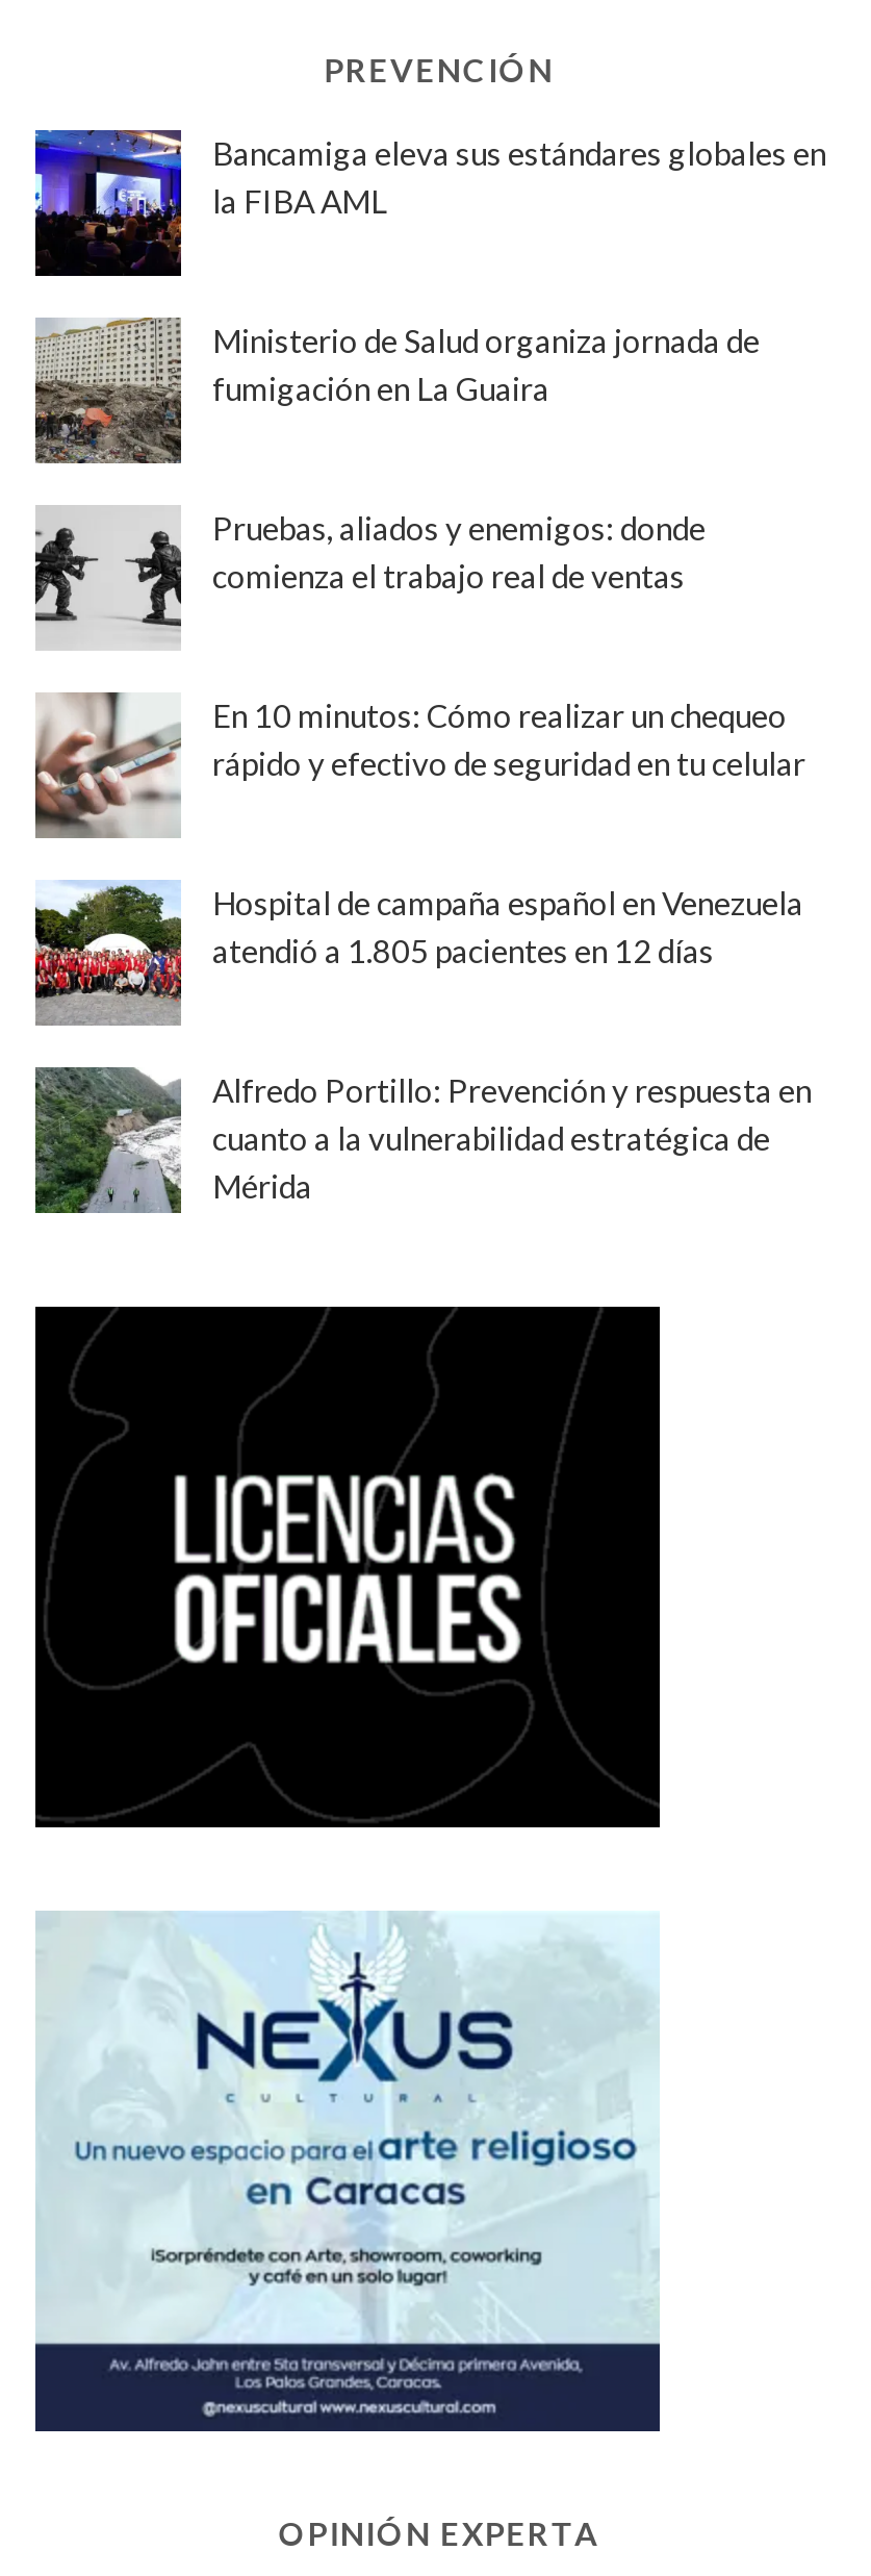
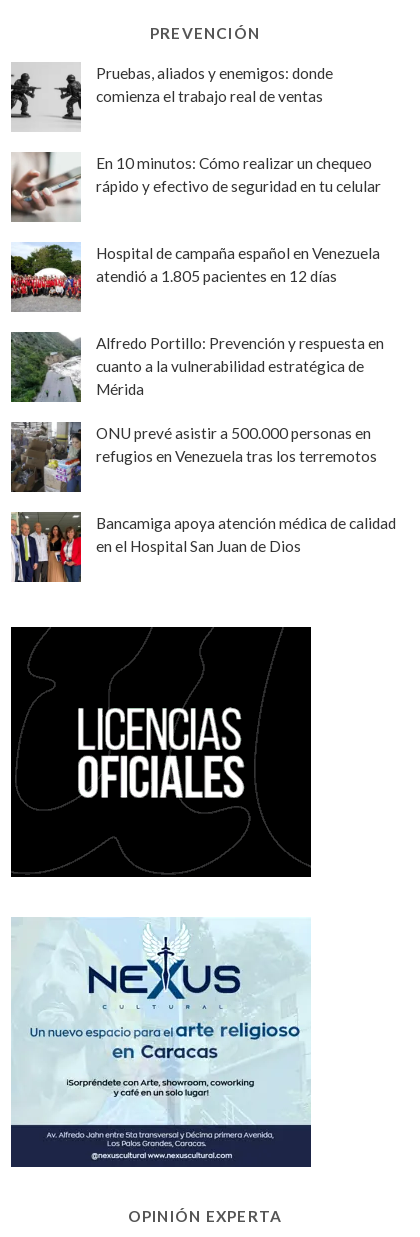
[33,128,826,278] [image] | Bancamiga eleva sus estándares globales en | la FIBA AML -> none
[35,315,760,463] [image] | Ministerio de Salud organiza jornada de | fumigación en La Guaira -> none
moved [31,510,812,1205] -> [9,64,384,398]: [image] | Pruebas, aliados y enemigos: donde | comienza el trabajo real de ventas | ... | cuanto a la vulnerabilidad estratégica de | Mérida
none -> [10,421,377,492] [image] | ONU prevé asistir a 500.000 personas en | refugios en Venezuela tras los terremotos
none -> [10,511,396,583] [image] | Bancamiga apoya atención médica de calidad | en el Hospital San Juan de Dios

